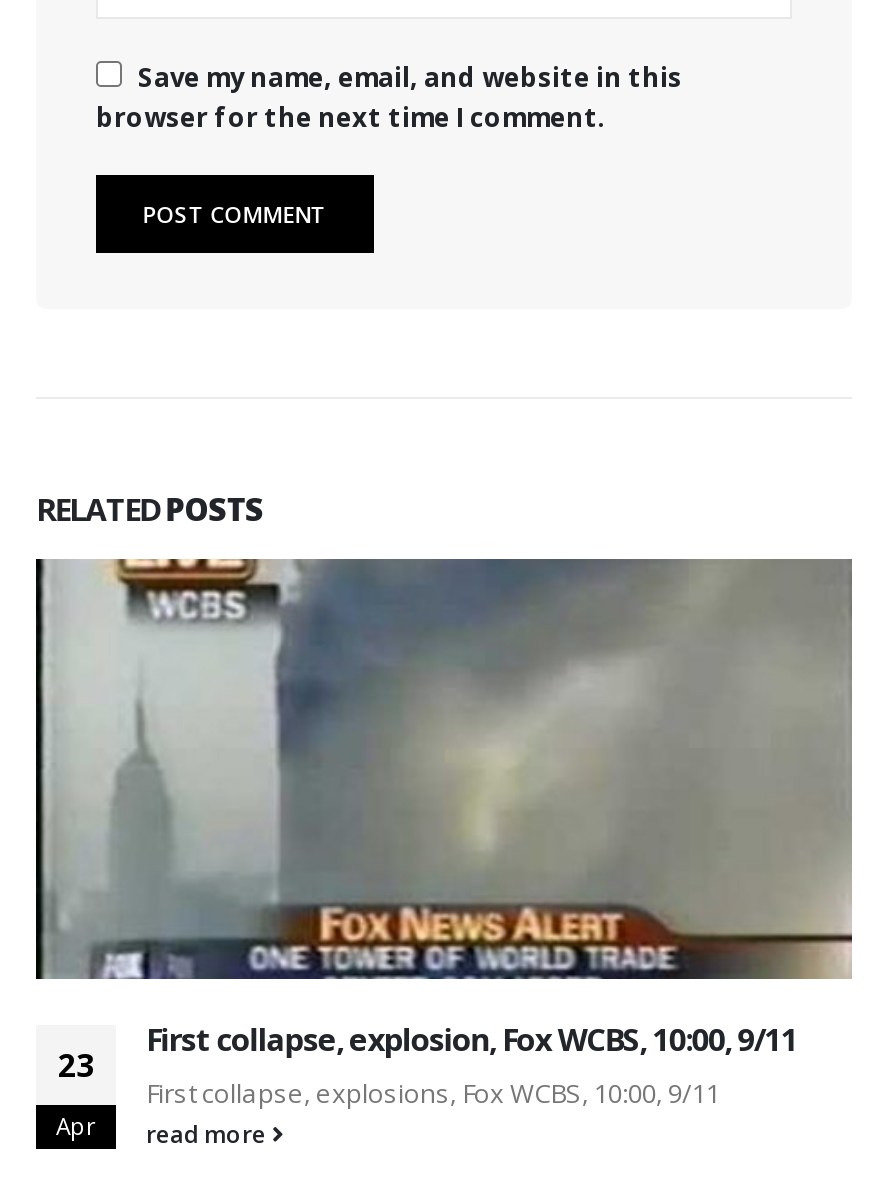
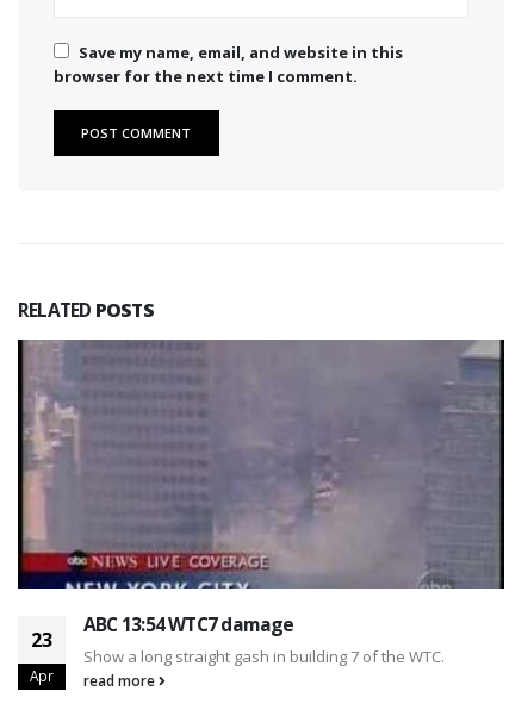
[38,558,854,1111] [image] | First collapse, explosion, Fox WCBS, 10:00, 9/11 | First collapse, explosions, Fox WCBS, 10:00, 9/11 -> [19,338,505,668] [image] | ABC 13:54 WTC7 damage | Show a long straight gash in building 7 of the WTC.

